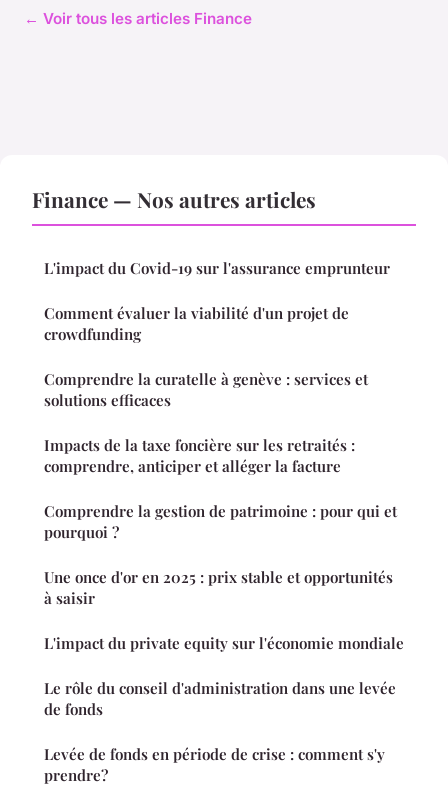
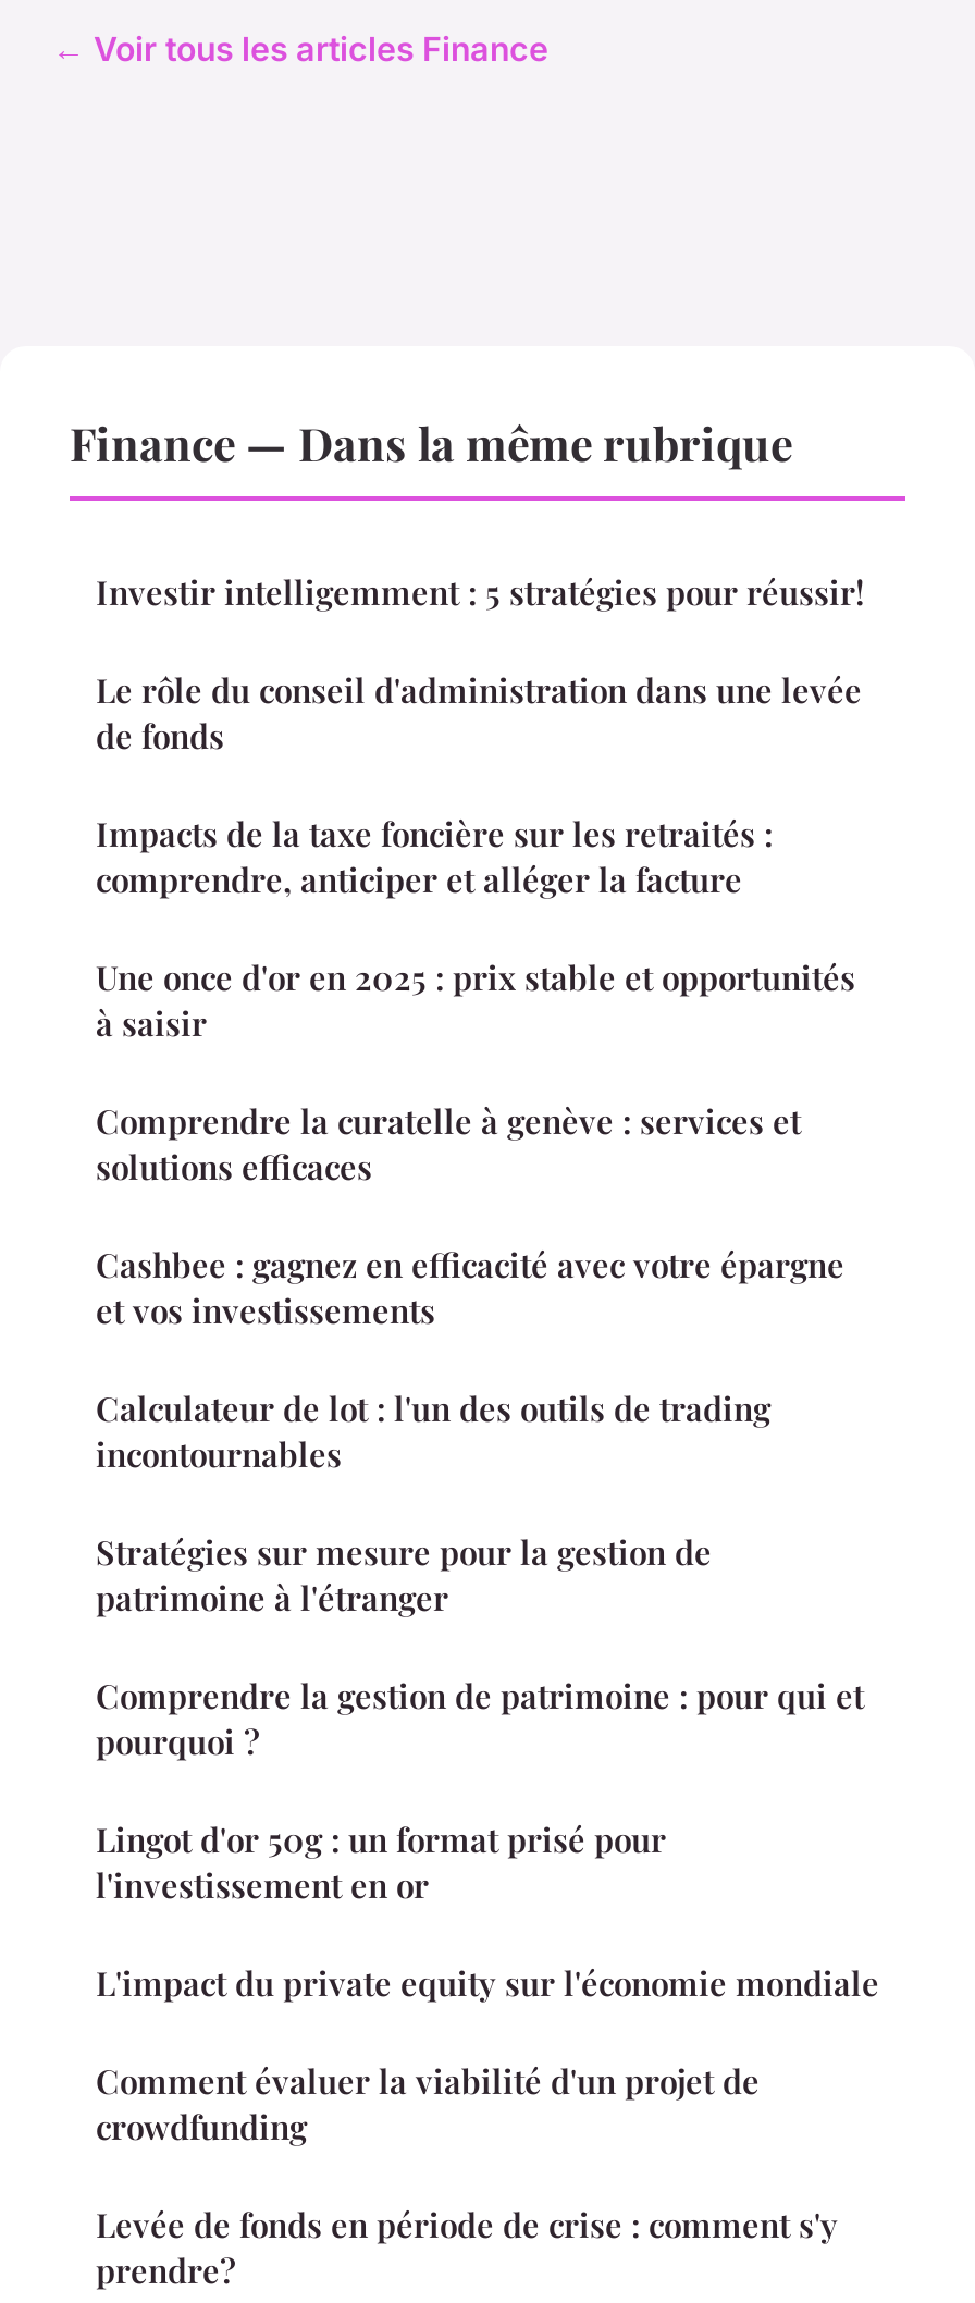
[32,185,390,278] Finance — Nos autres articles | L'impact du Covid-19 sur l'assurance emprunteur -> [70,411,864,1906] Finance — Dans la même rubrique | Investir intelligemment : 5 stratégies pour réussir! | Cashbee : gagnez en efficacité avec votre épargne | et vos investissements | Calculateur de lot : l'un des outils de trading | incontournables | Stratégies sur mesure pour la gestion de | patrimoine à l'étranger | Lingot d'or 50g : un format prisé pour | l'investissement en or
moved [44,303,349,344] -> [96,2059,760,2148]: Comment évaluer la viabilité d'un projet de | crowdfunding
moved [44,369,404,719] -> [96,668,879,2004]: Comprendre la curatelle à genève : services et | solutions efficaces | Impacts de la taxe foncière sur les retraités : | ... | Le rôle du conseil d'administration dans une levée | de fonds

